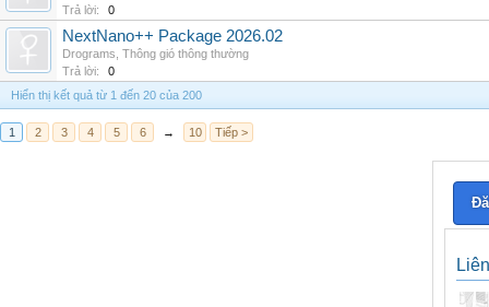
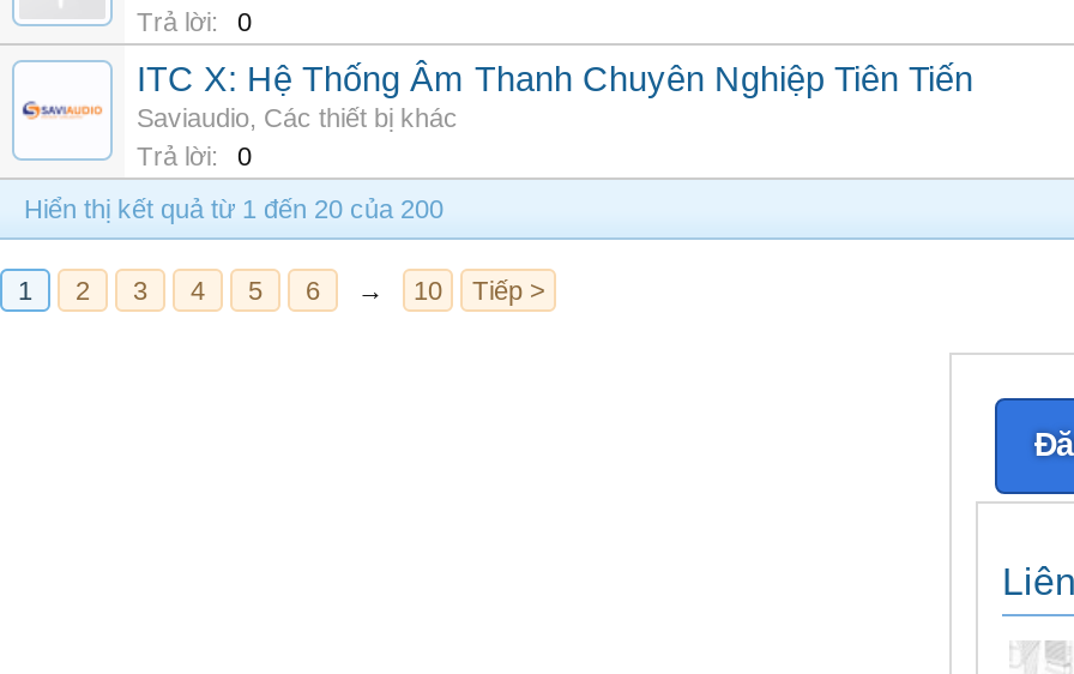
none -> [22,70,103,151] [image]
[62,27,283,60] NextNano++ Package 2026.02 | Drograms, Thông gió thông thường -> [137,60,973,132] ITC X: Hệ Thống Âm Thanh Chuyên Nghiệp Tiên Tiến | Saviaudio, Các thiết bị khác

